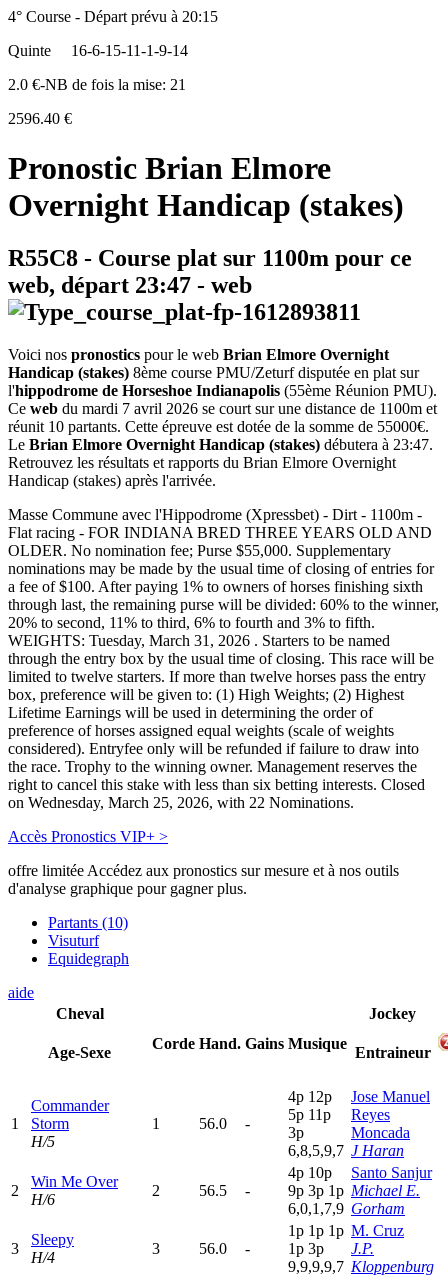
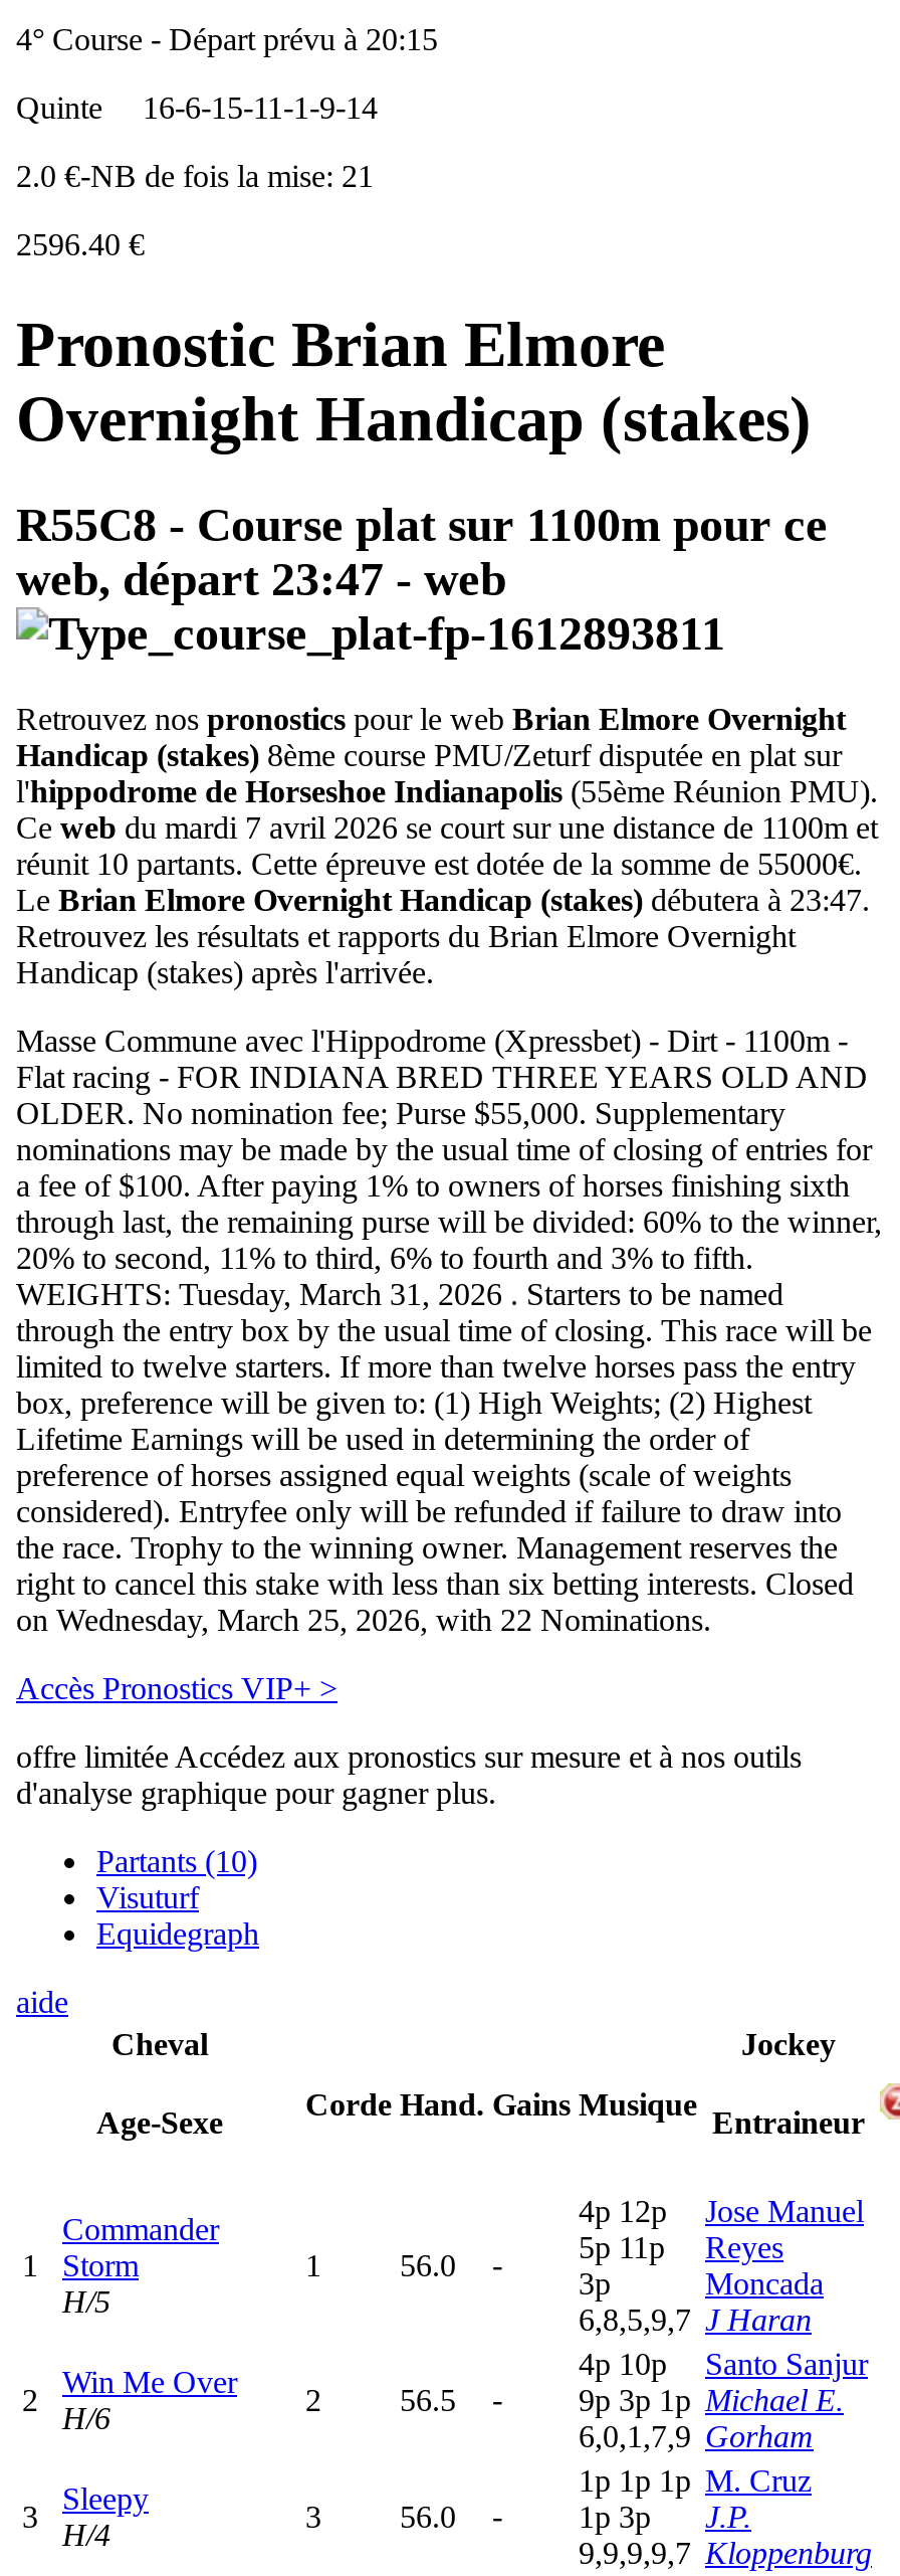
[8,346,389,363] Voici nos pronostics pour le web Brian Elmore Overnight -> [16,702,846,736] Retrouvez nos pronostics pour le web Brian Elmore Overnight

